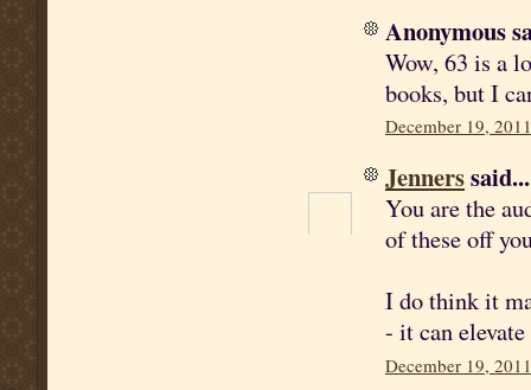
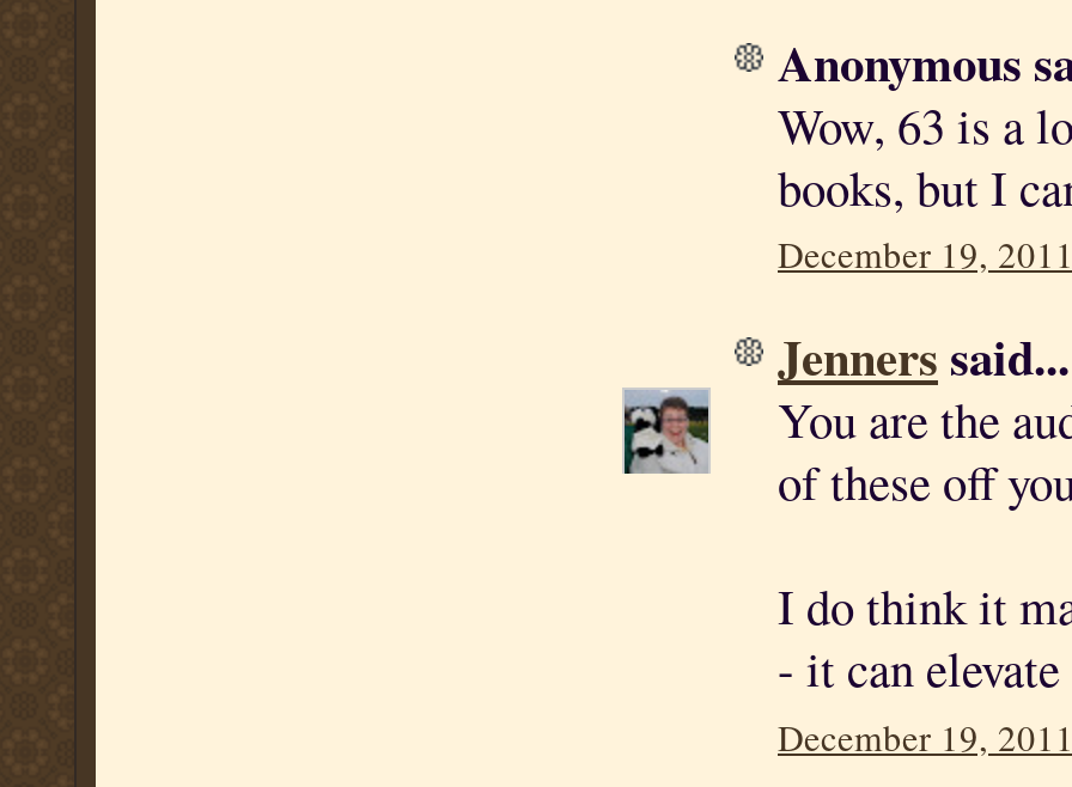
none -> [622,390,711,476] [image]

